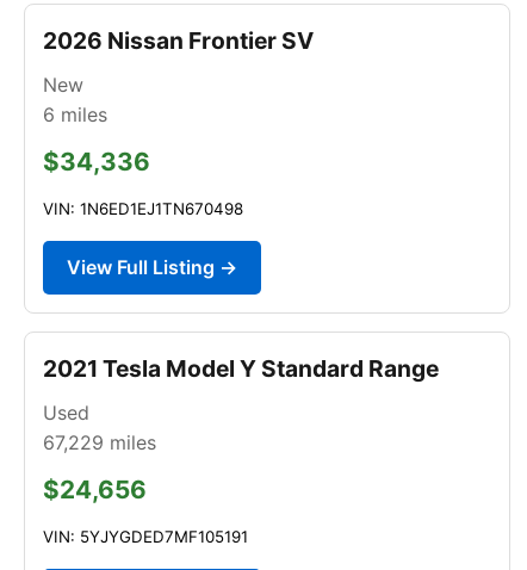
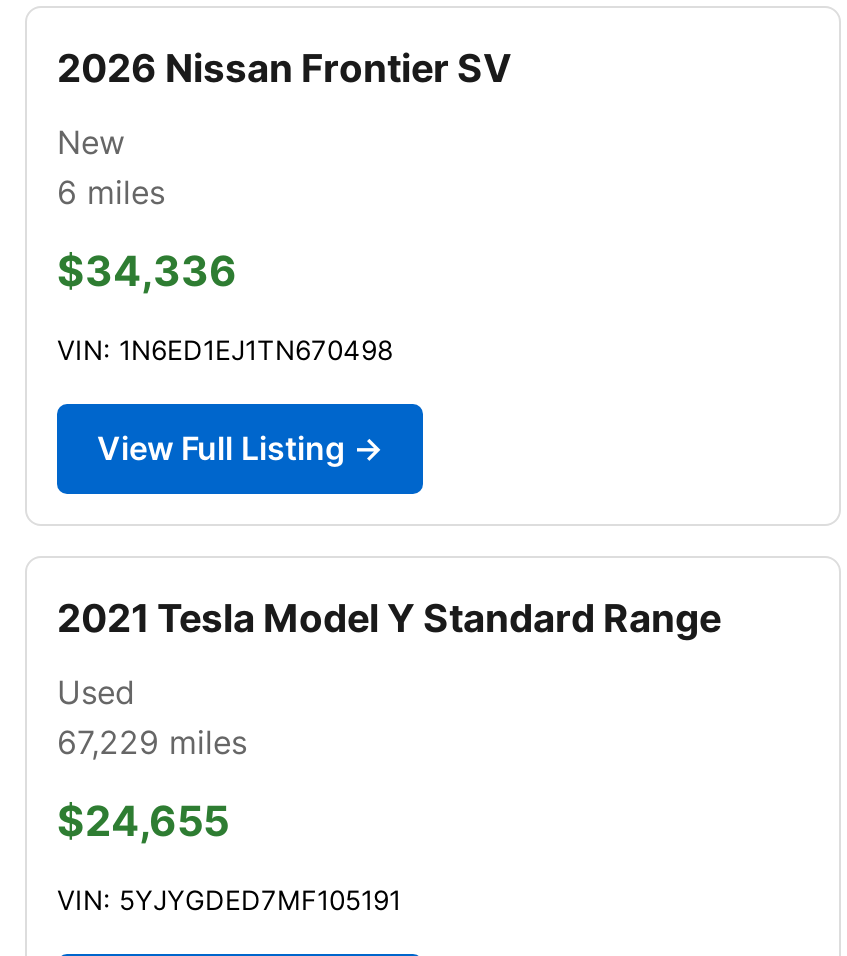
[43,474,147,504] $24,656 -> [57,796,229,846] $24,655

